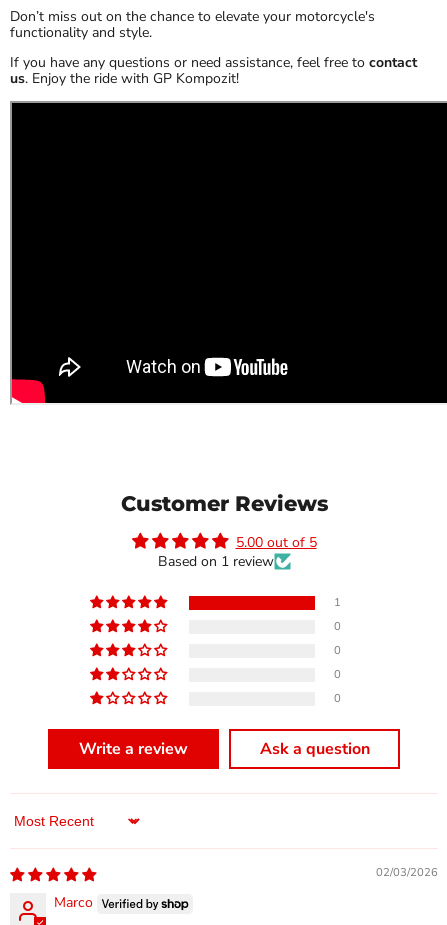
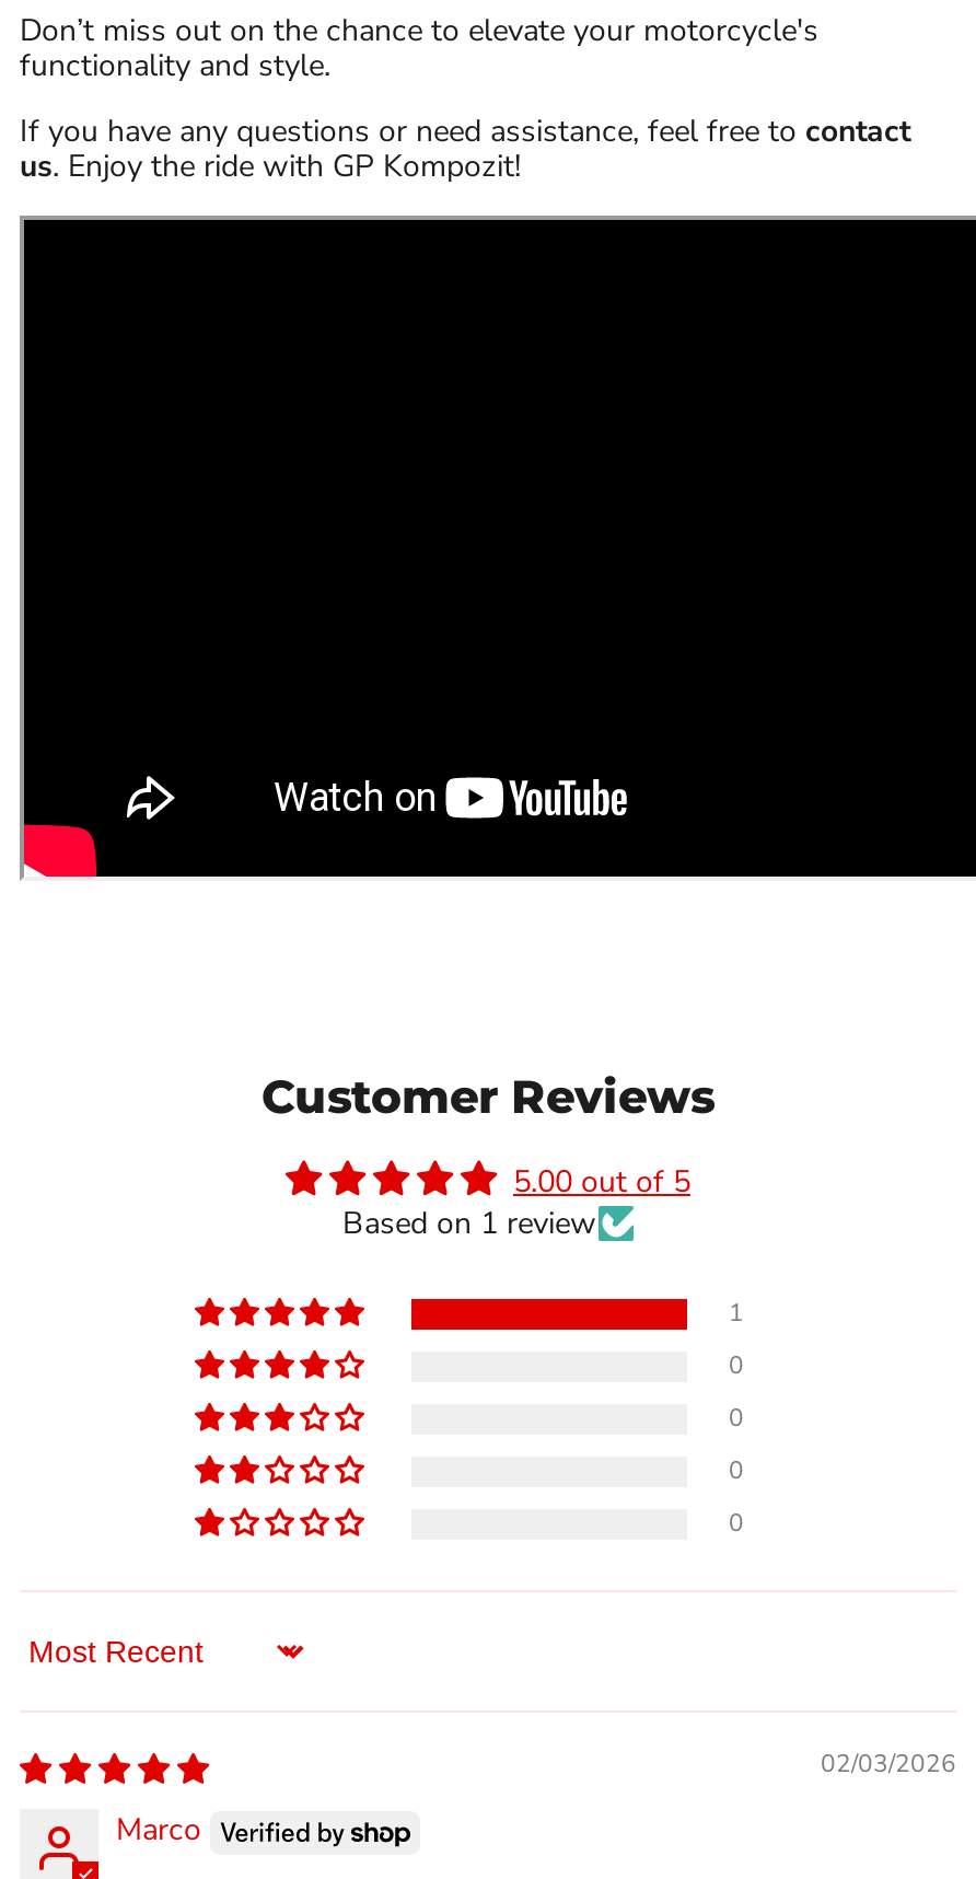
[79,738,370,760] Write a review | Ask a question -> none

